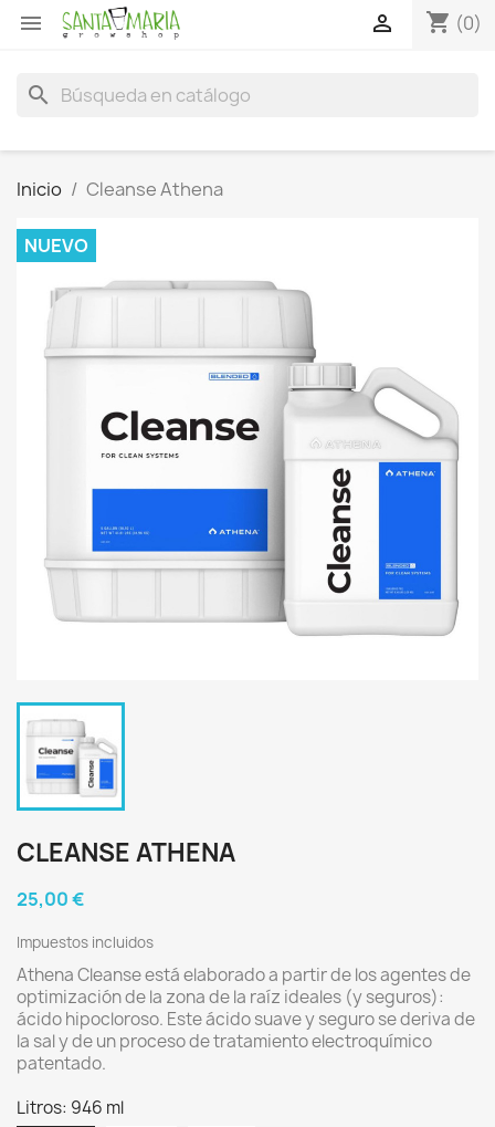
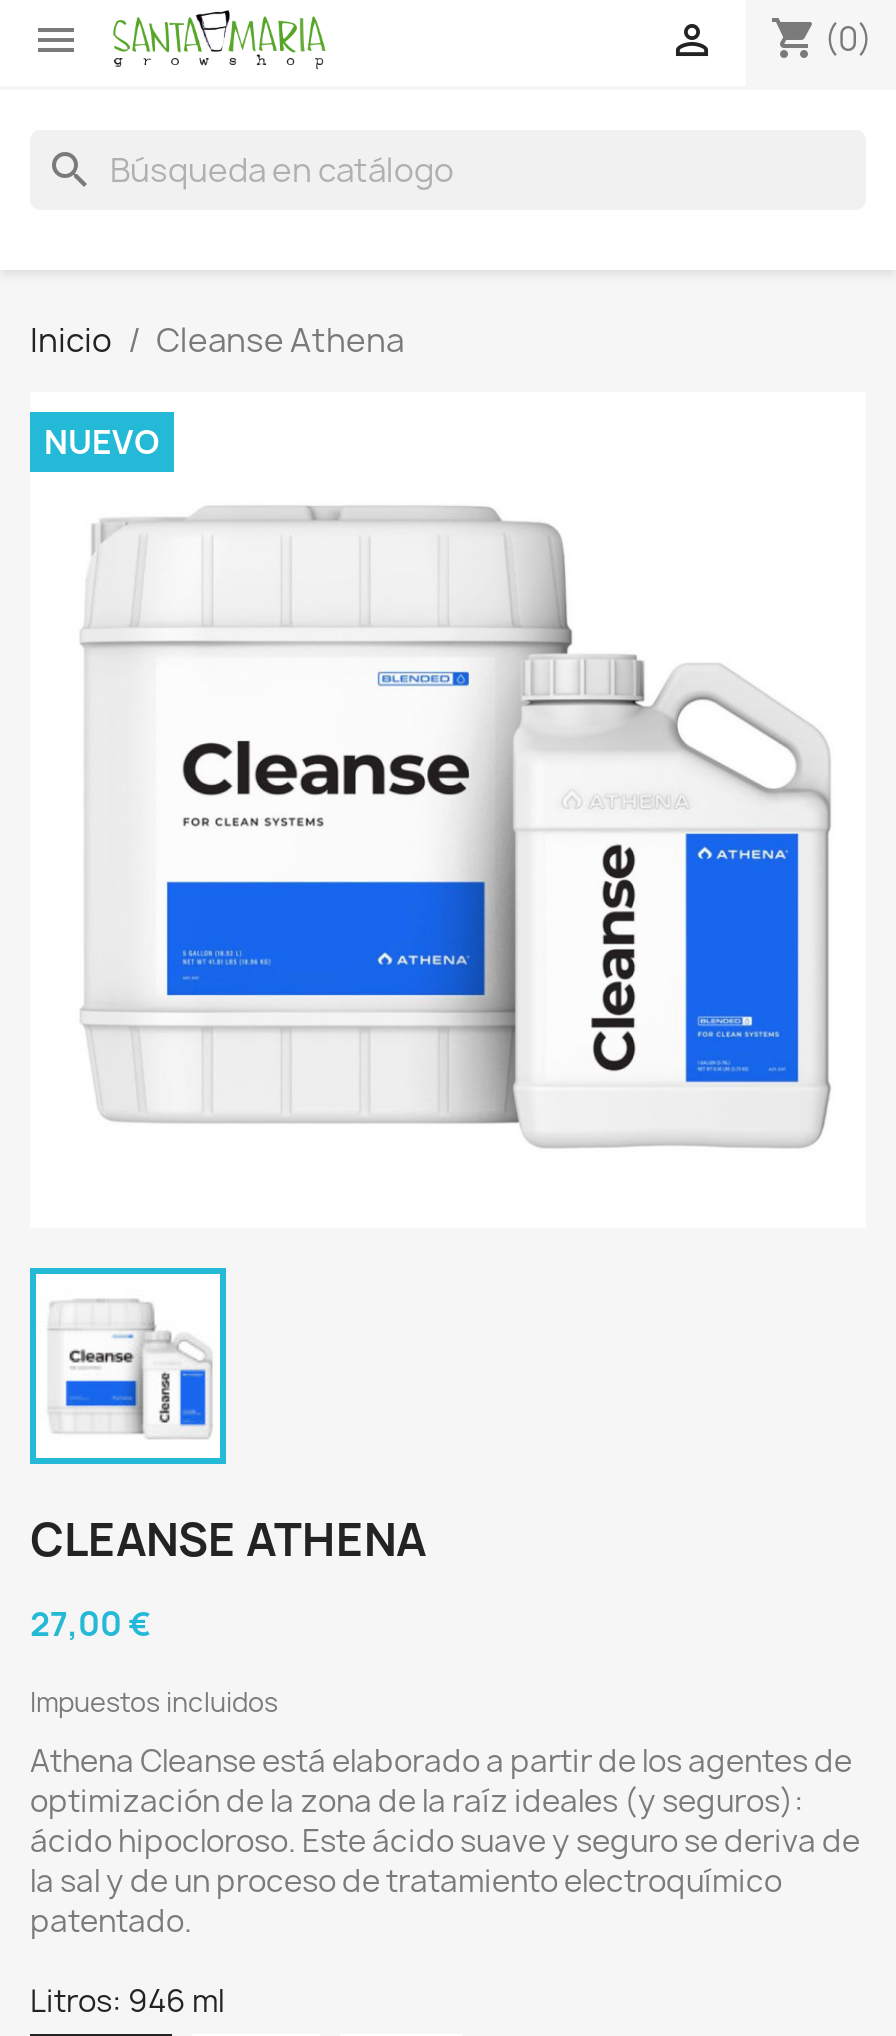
[17,887,84,911] 25,00 € -> [30,1602,150,1646] 27,00 €

